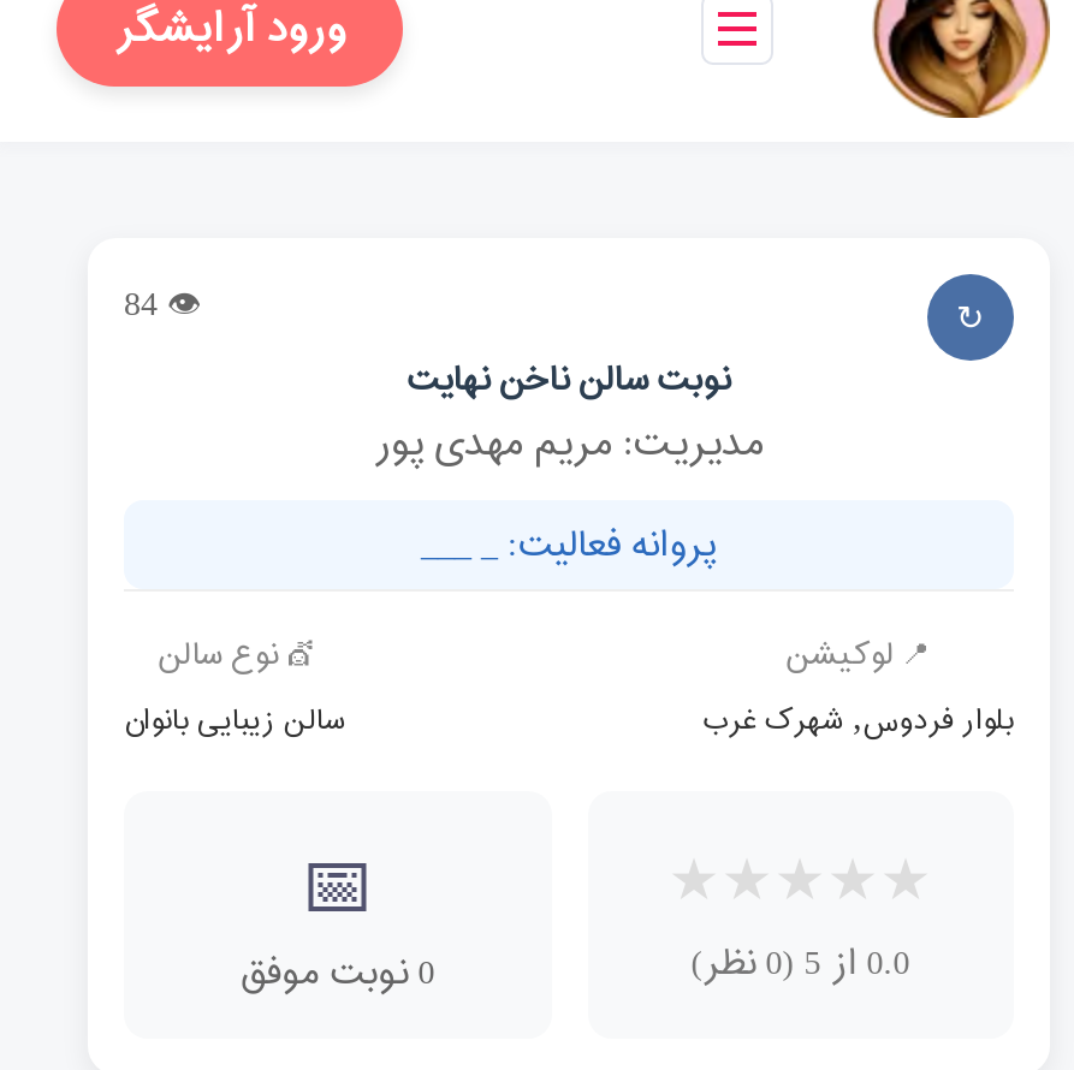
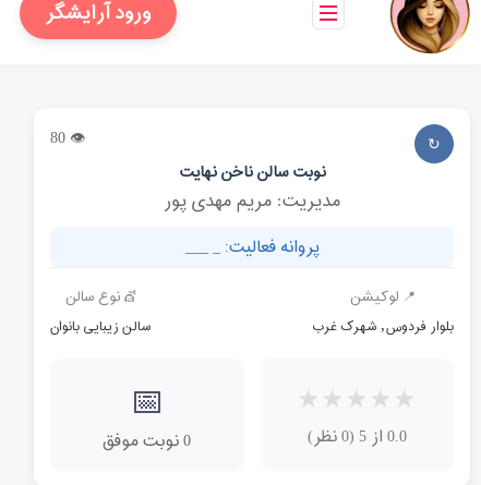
[124,286,158,322] 84 -> [50,130,65,146] 80

